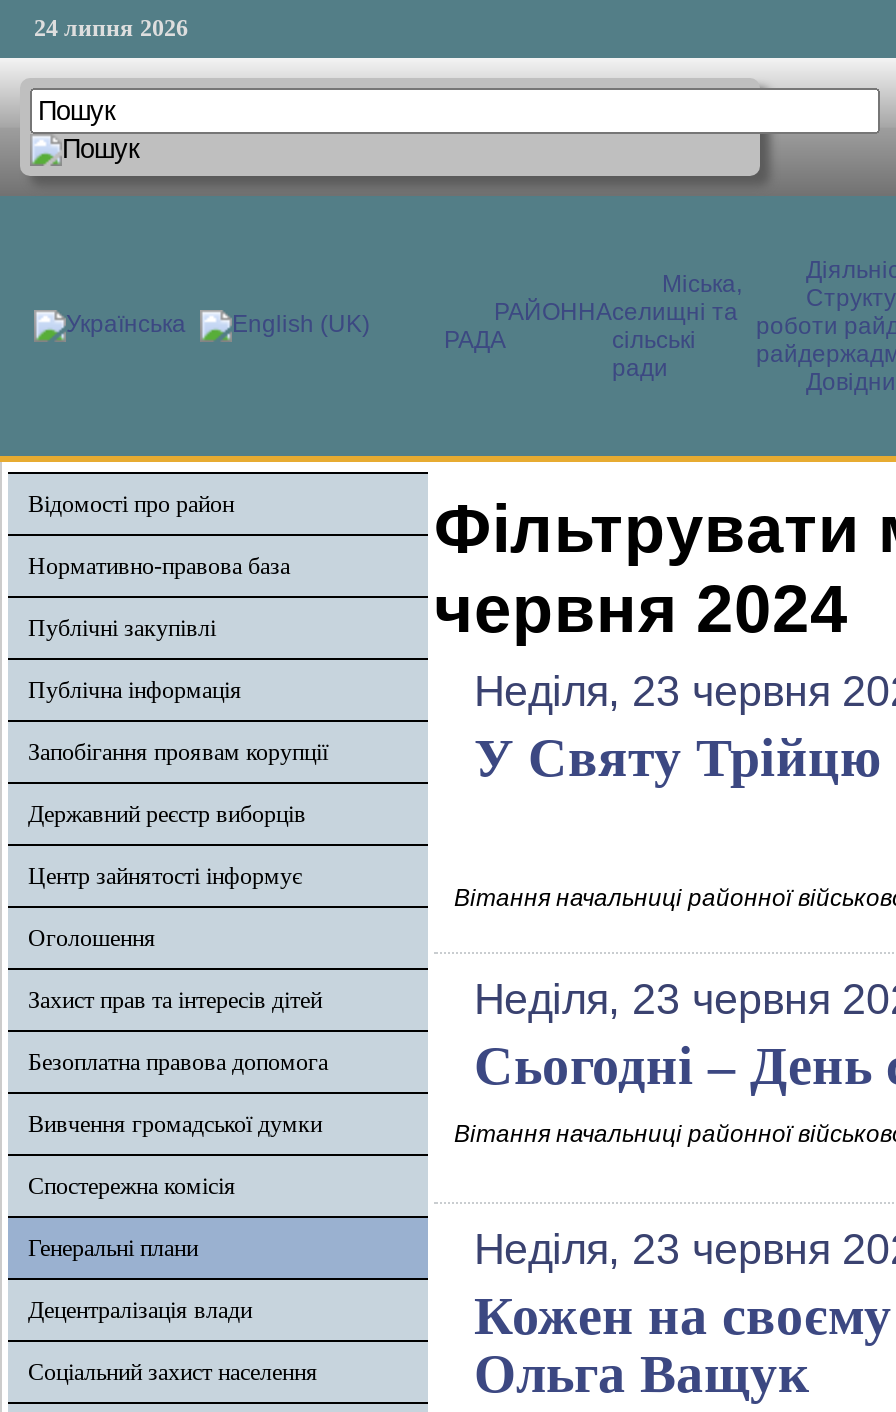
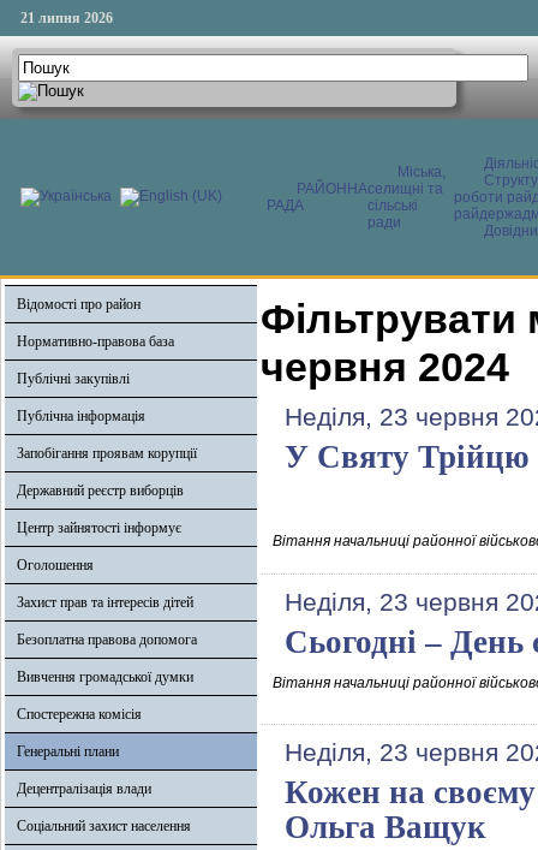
[34,14,188,42] 24 липня 2026 -> [20,10,113,26] 21 липня 2026

